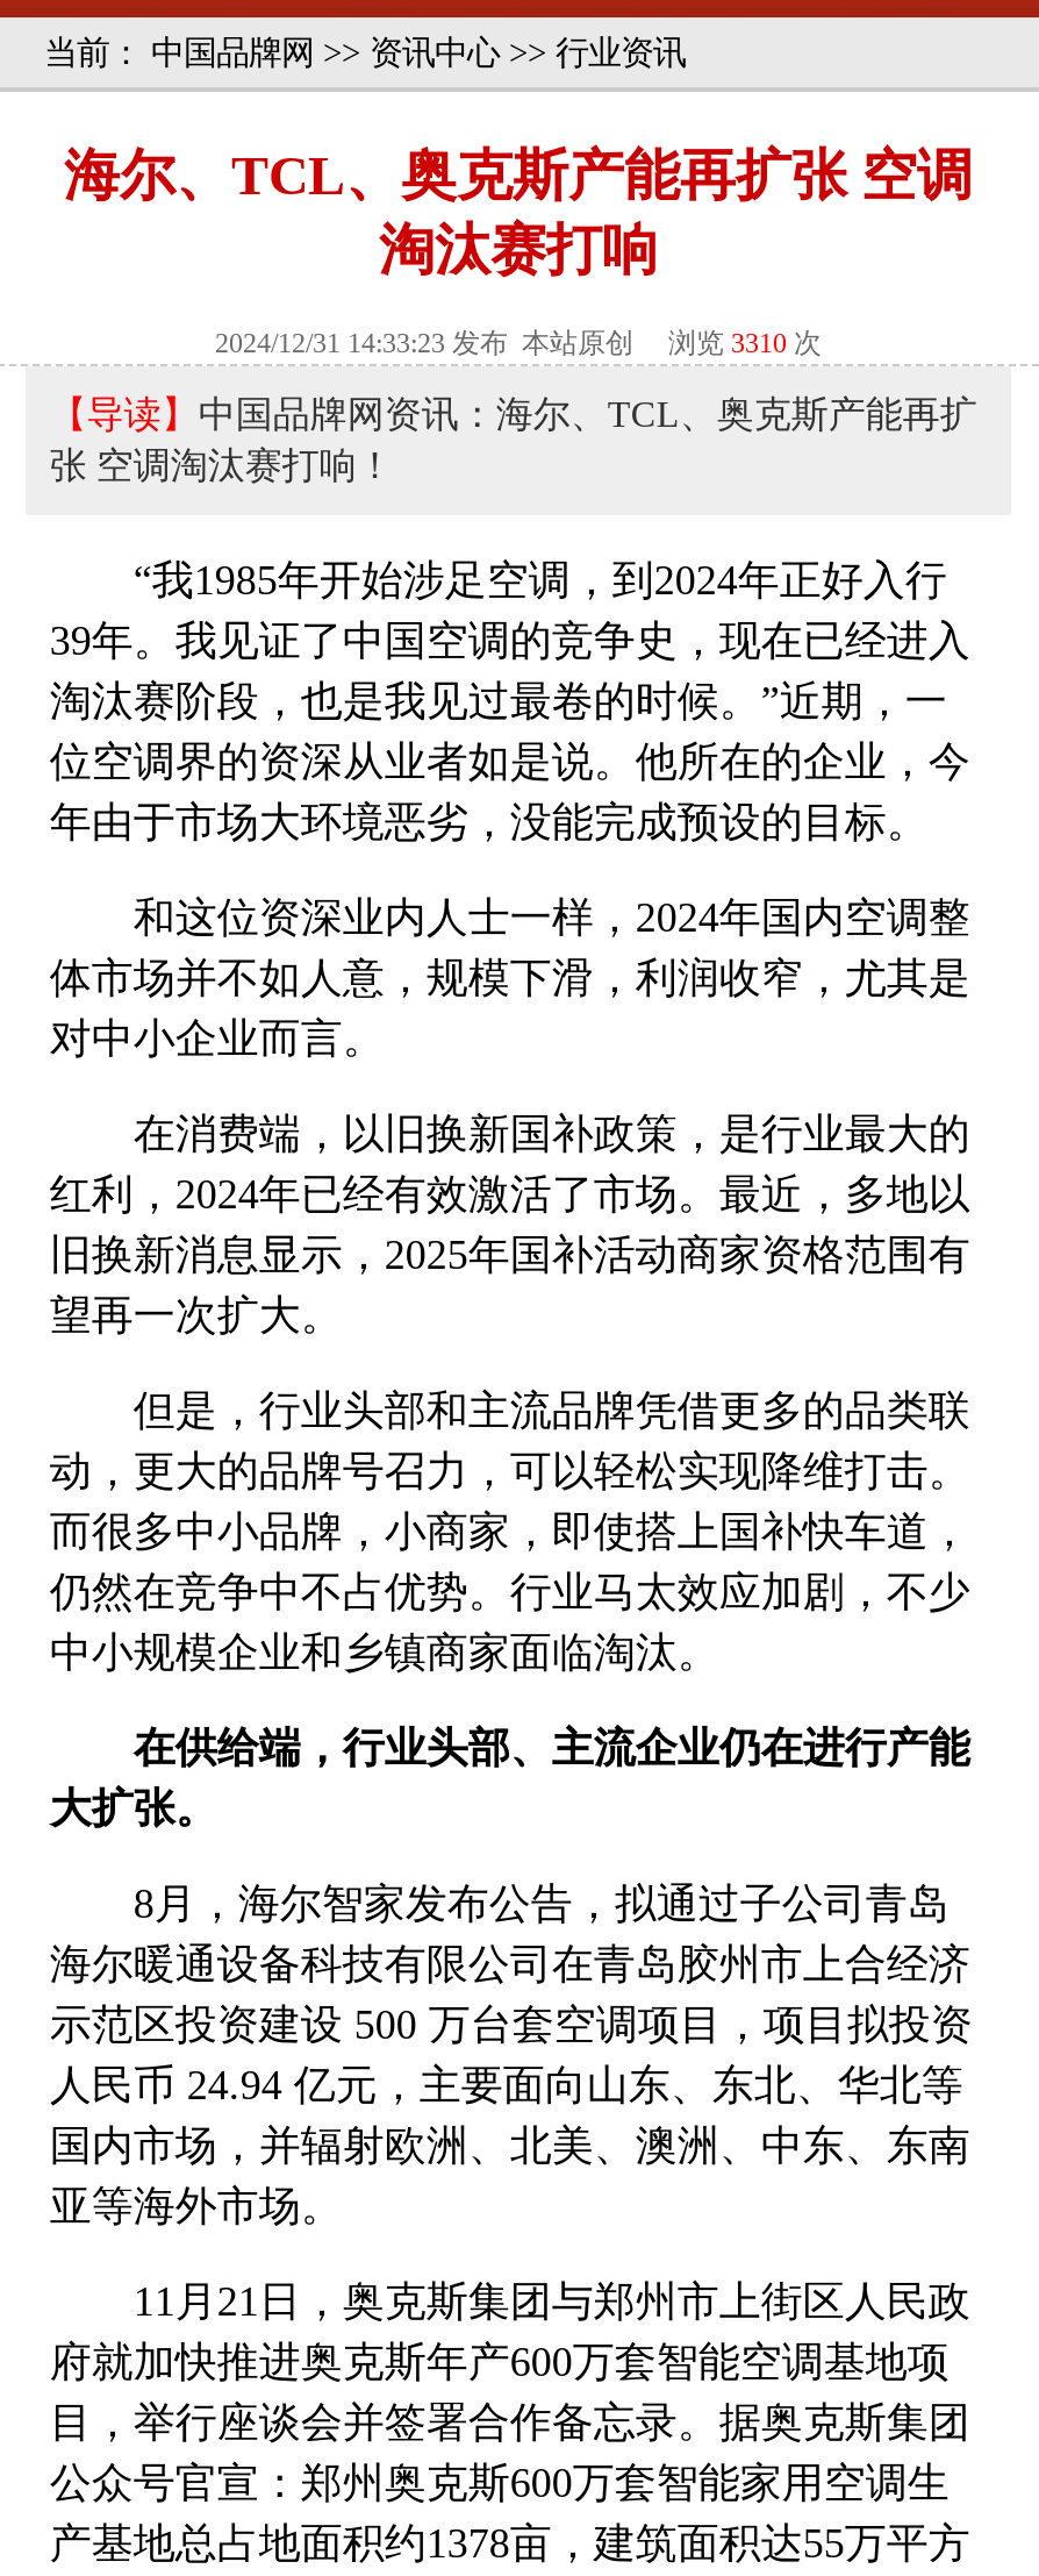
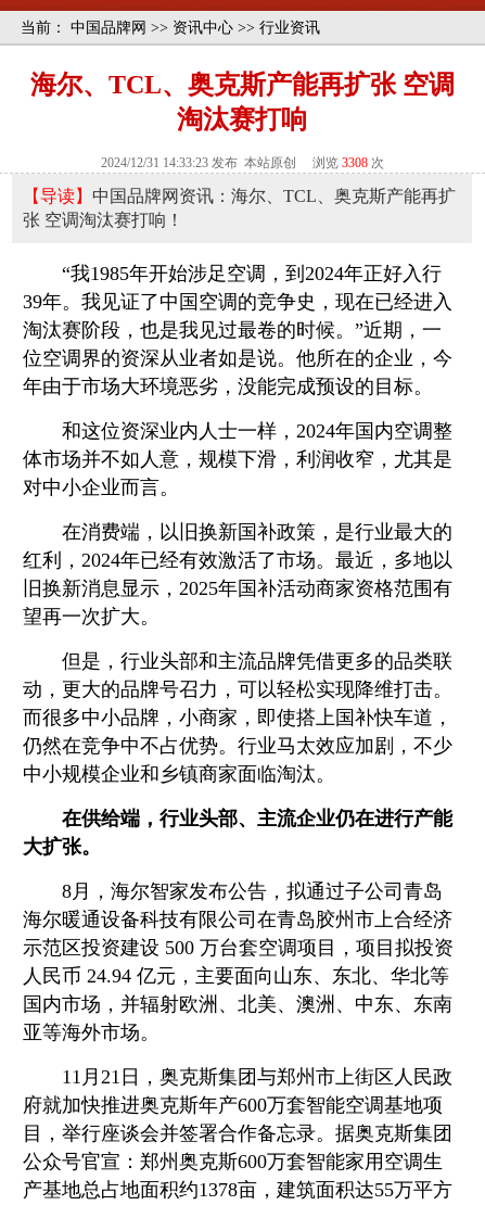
[215,327,822,360] 2024/12/31 14:33:23 发布 本站原创 浏览3310次 -> [100,155,384,171] 2024/12/31 14:33:23 发布 本站原创 浏览3308次

